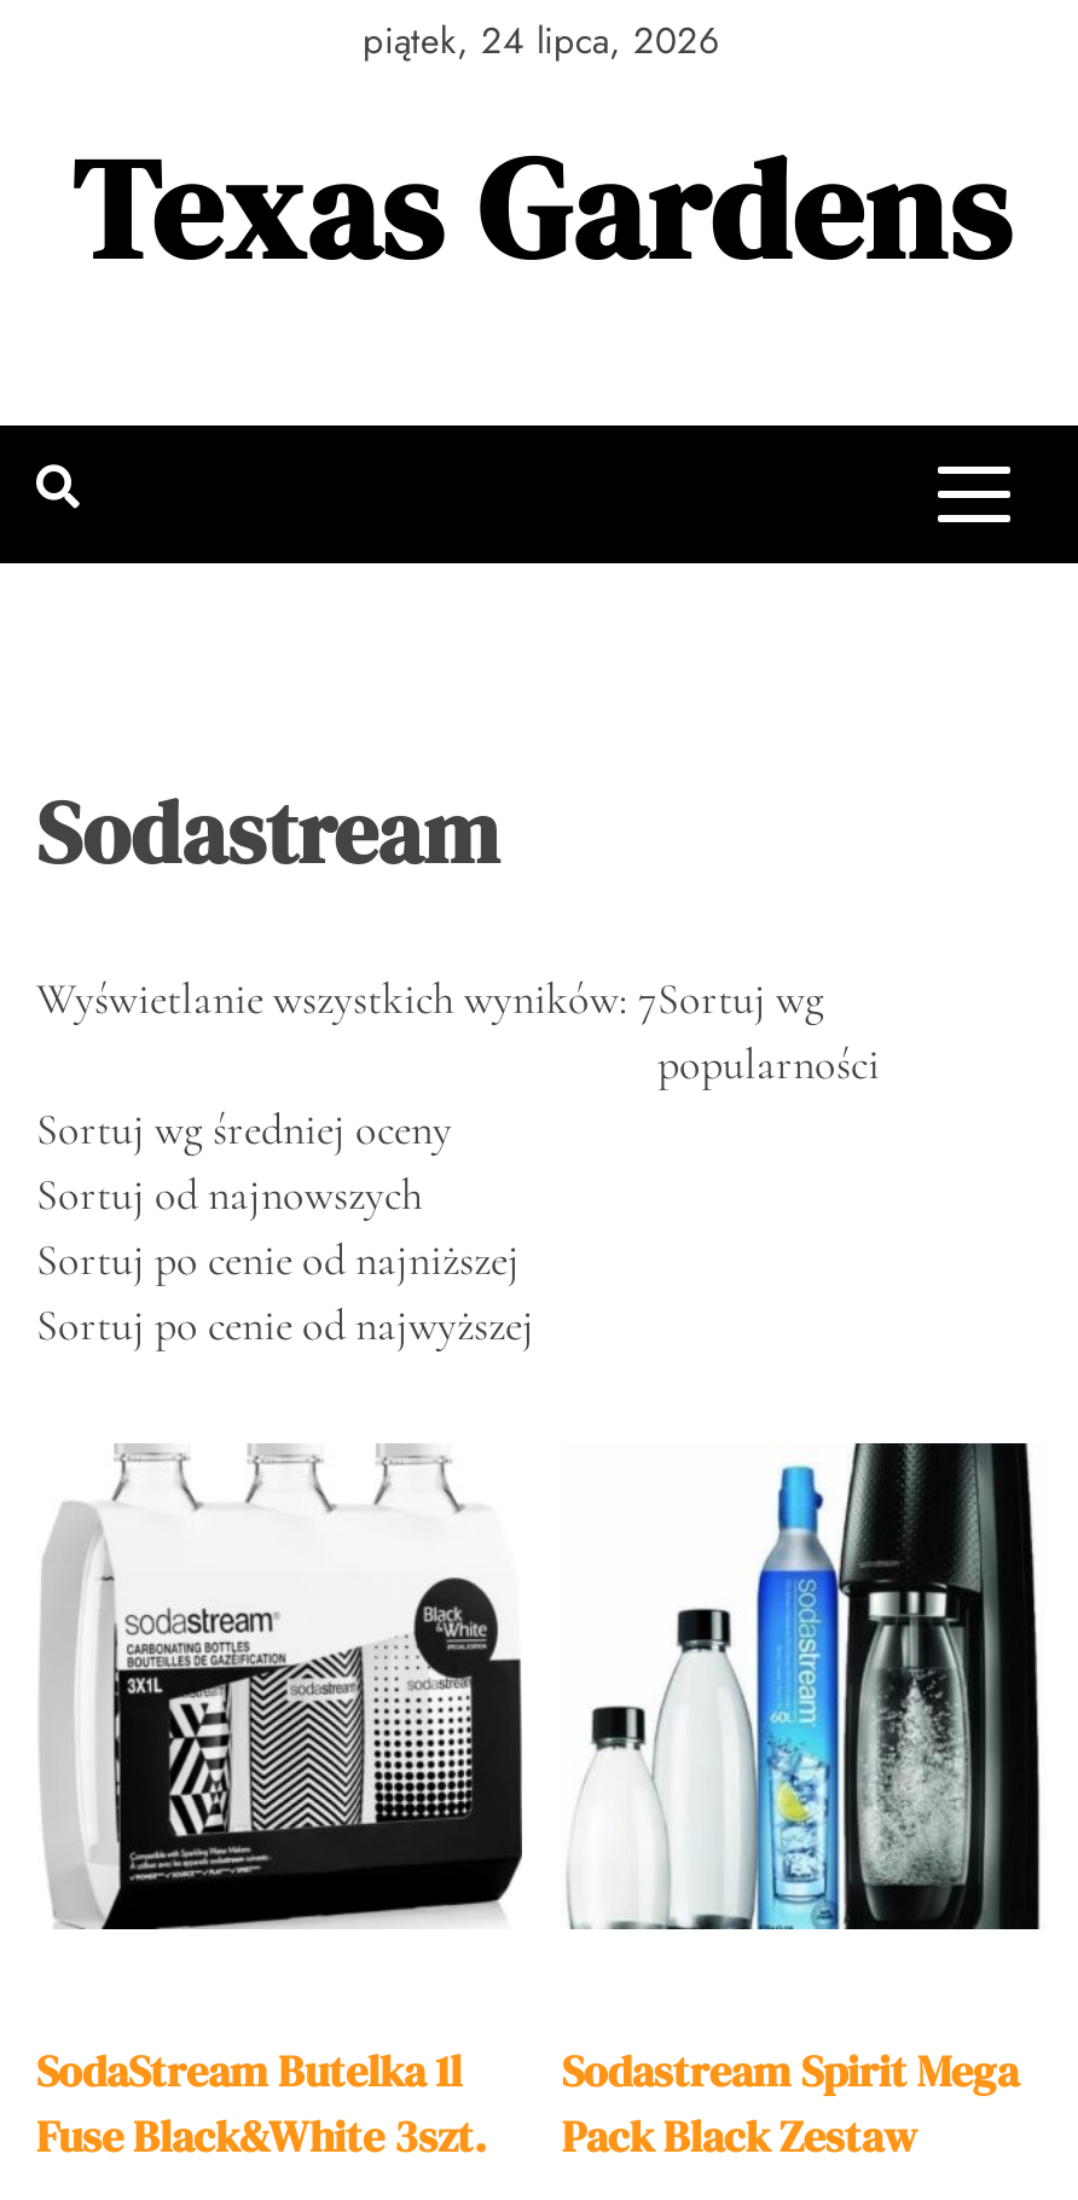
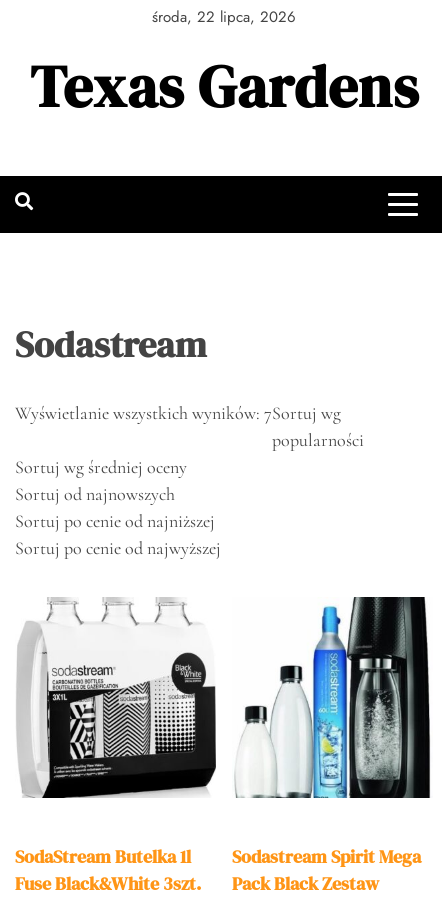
[363,15,720,68] piątek, 24 lipca, 2026 -> [152,6,296,28] środa, 22 lipca, 2026

